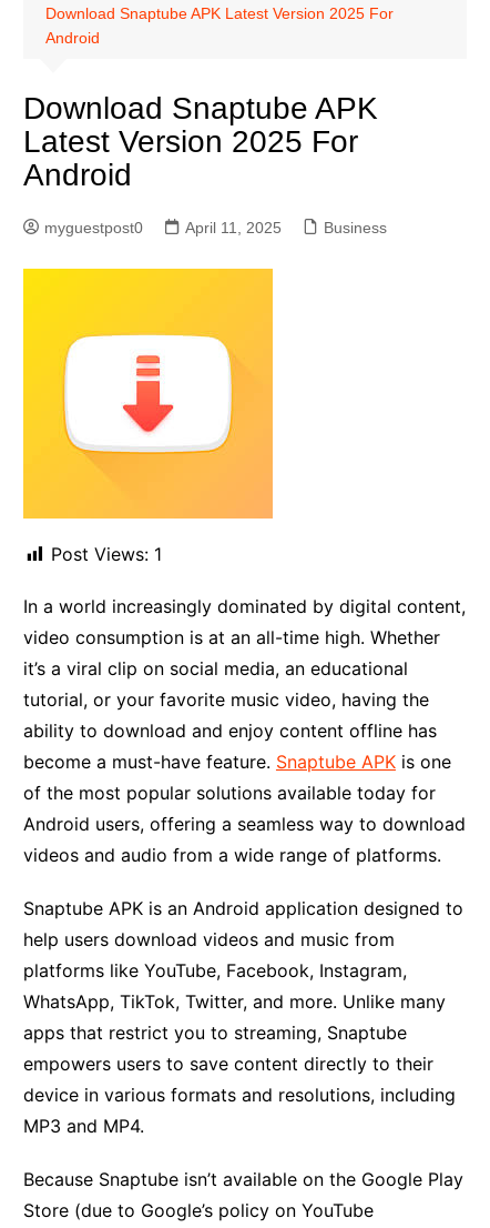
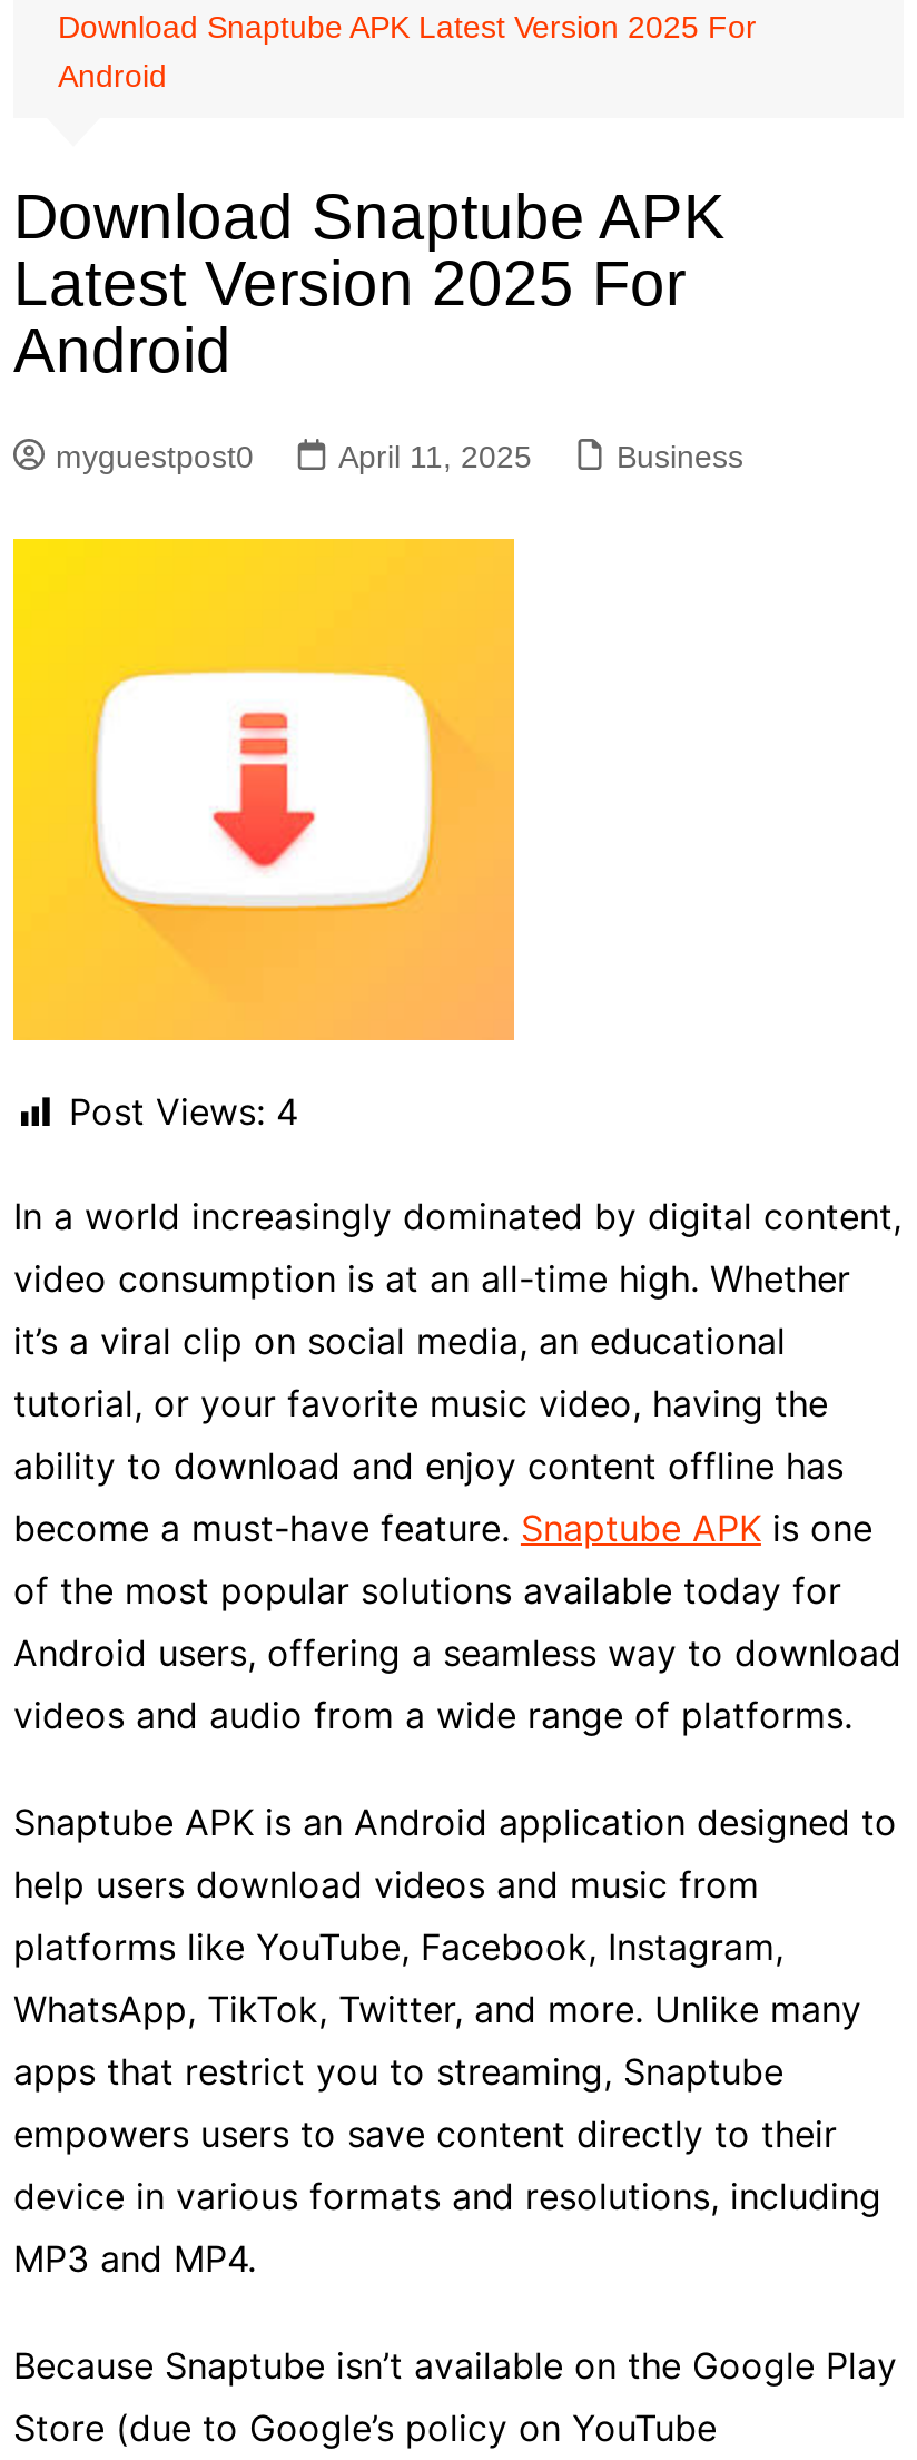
[51,543,162,565] Post Views: 1 -> [69,1089,298,1134] Post Views: 4

